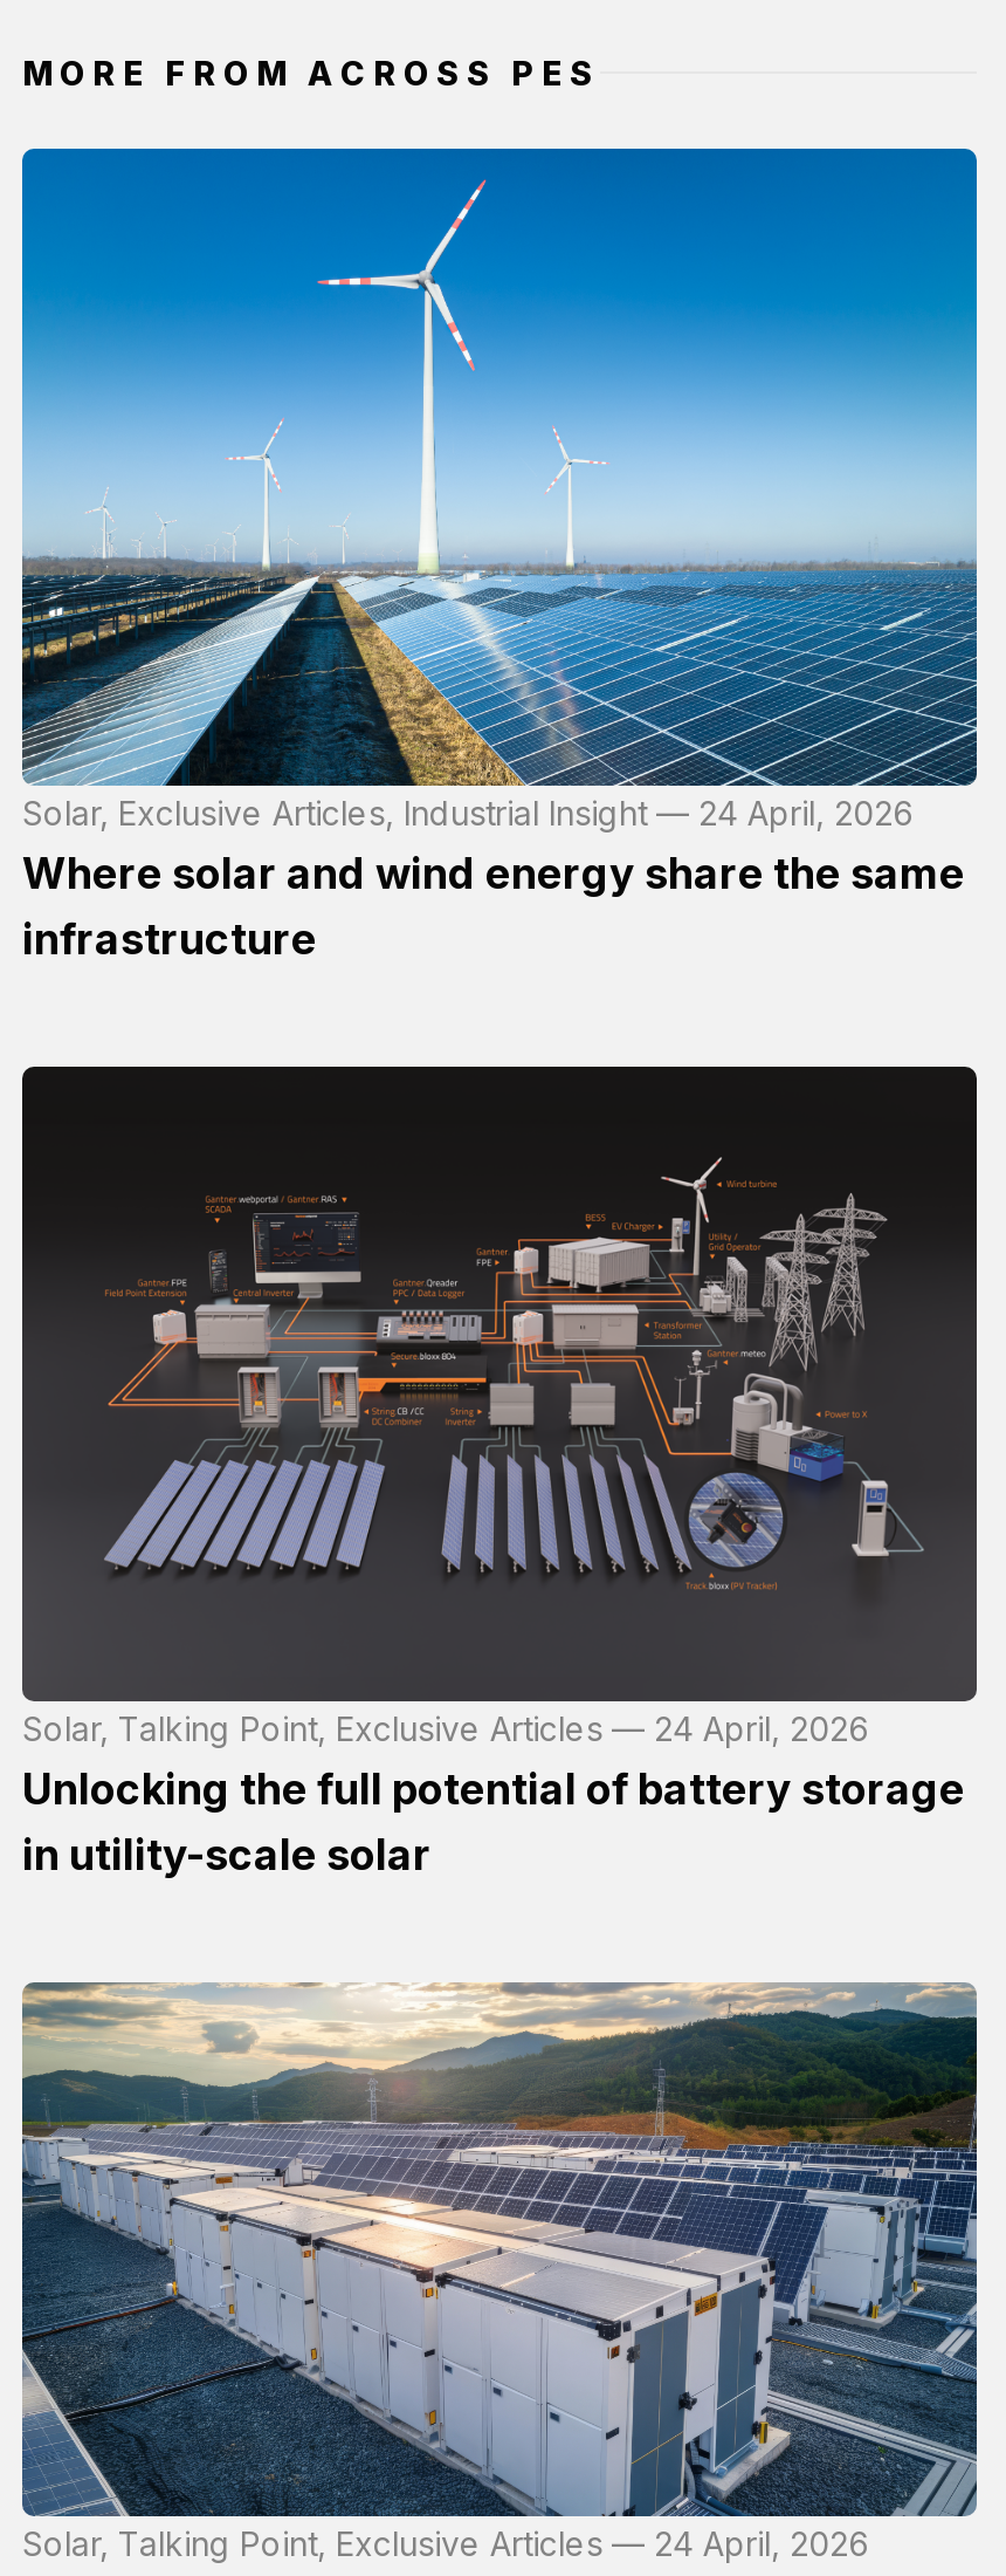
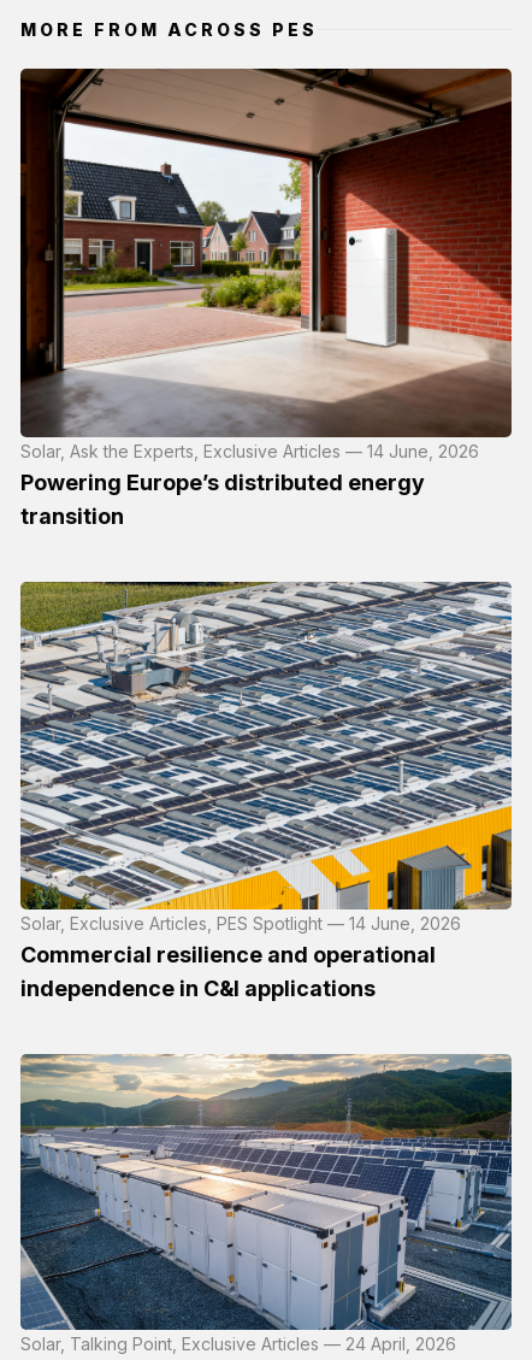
[20,146,979,964] [image] | Solar, Exclusive Articles, Industrial Insight — 24 April, 2026 | Where solar and wind energy share the same | infrastructure -> [19,67,513,529] [image] | Solar, Ask the Experts, Exclusive Articles — 14 June, 2026 | Powering Europe’s distributed energy | transition
[20,1064,979,1878] [image] | Solar, Talking Point, Exclusive Articles — 24 April, 2026 | Unlocking the full potential of battery storage | in utility-scale solar -> [19,582,513,1001] [image] | Solar, Exclusive Articles, PES Spotlight — 14 June, 2026 | Commercial resilience and operational | independence in C&I applications

